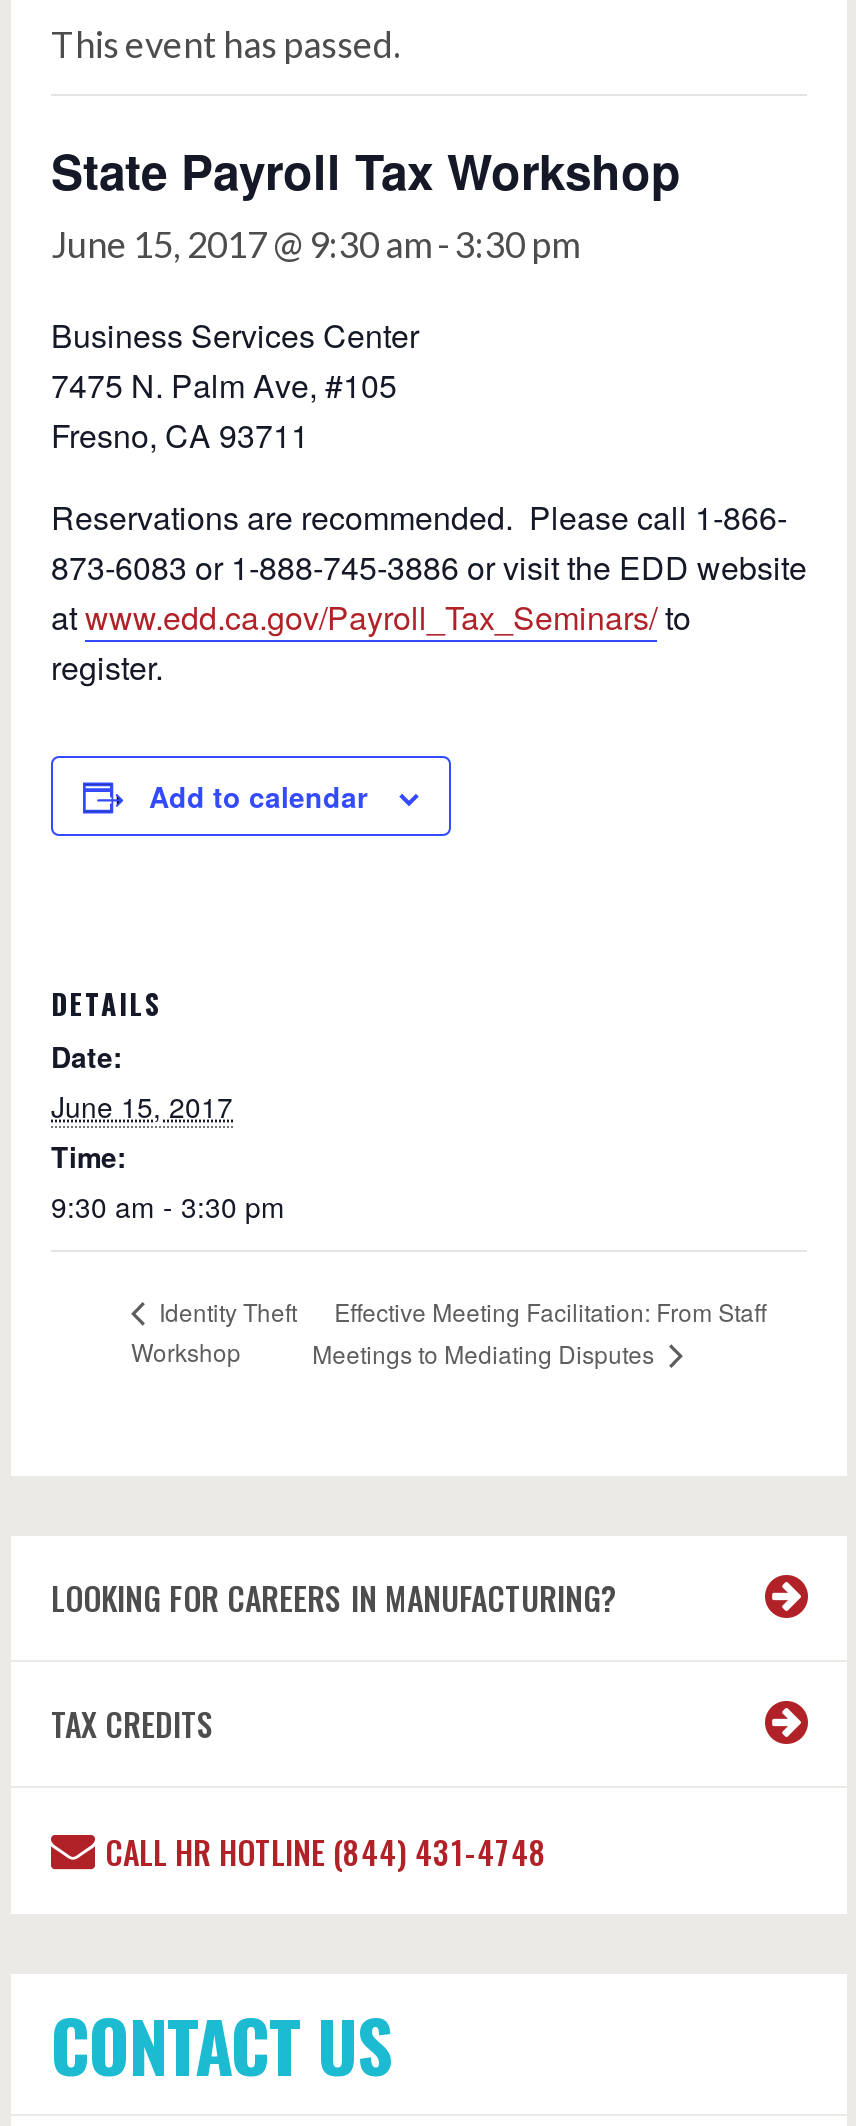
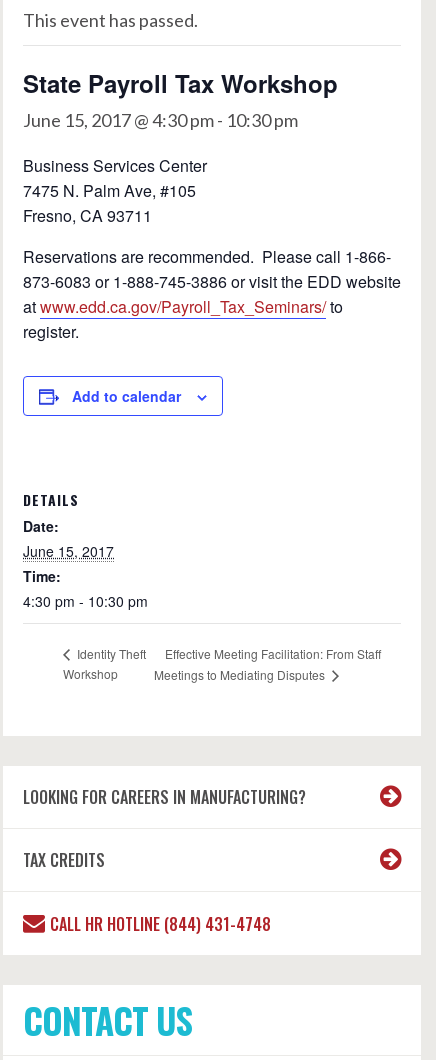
[51,222,579,266] June 15, 2017 @ 9:30 am - 3:30 pm -> [23,109,298,131] June 15, 2017 @ 4:30 pm - 10:30 pm
[51,1186,285,1226] 9:30 am - 3:30 pm -> [23,591,148,611] 4:30 pm - 10:30 pm

